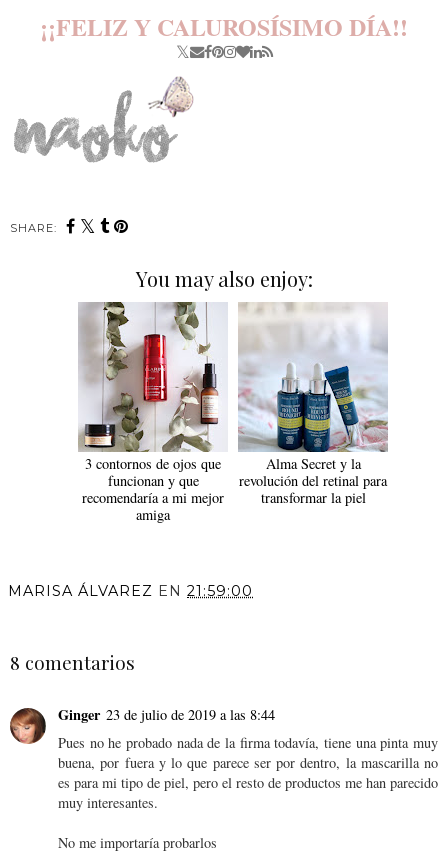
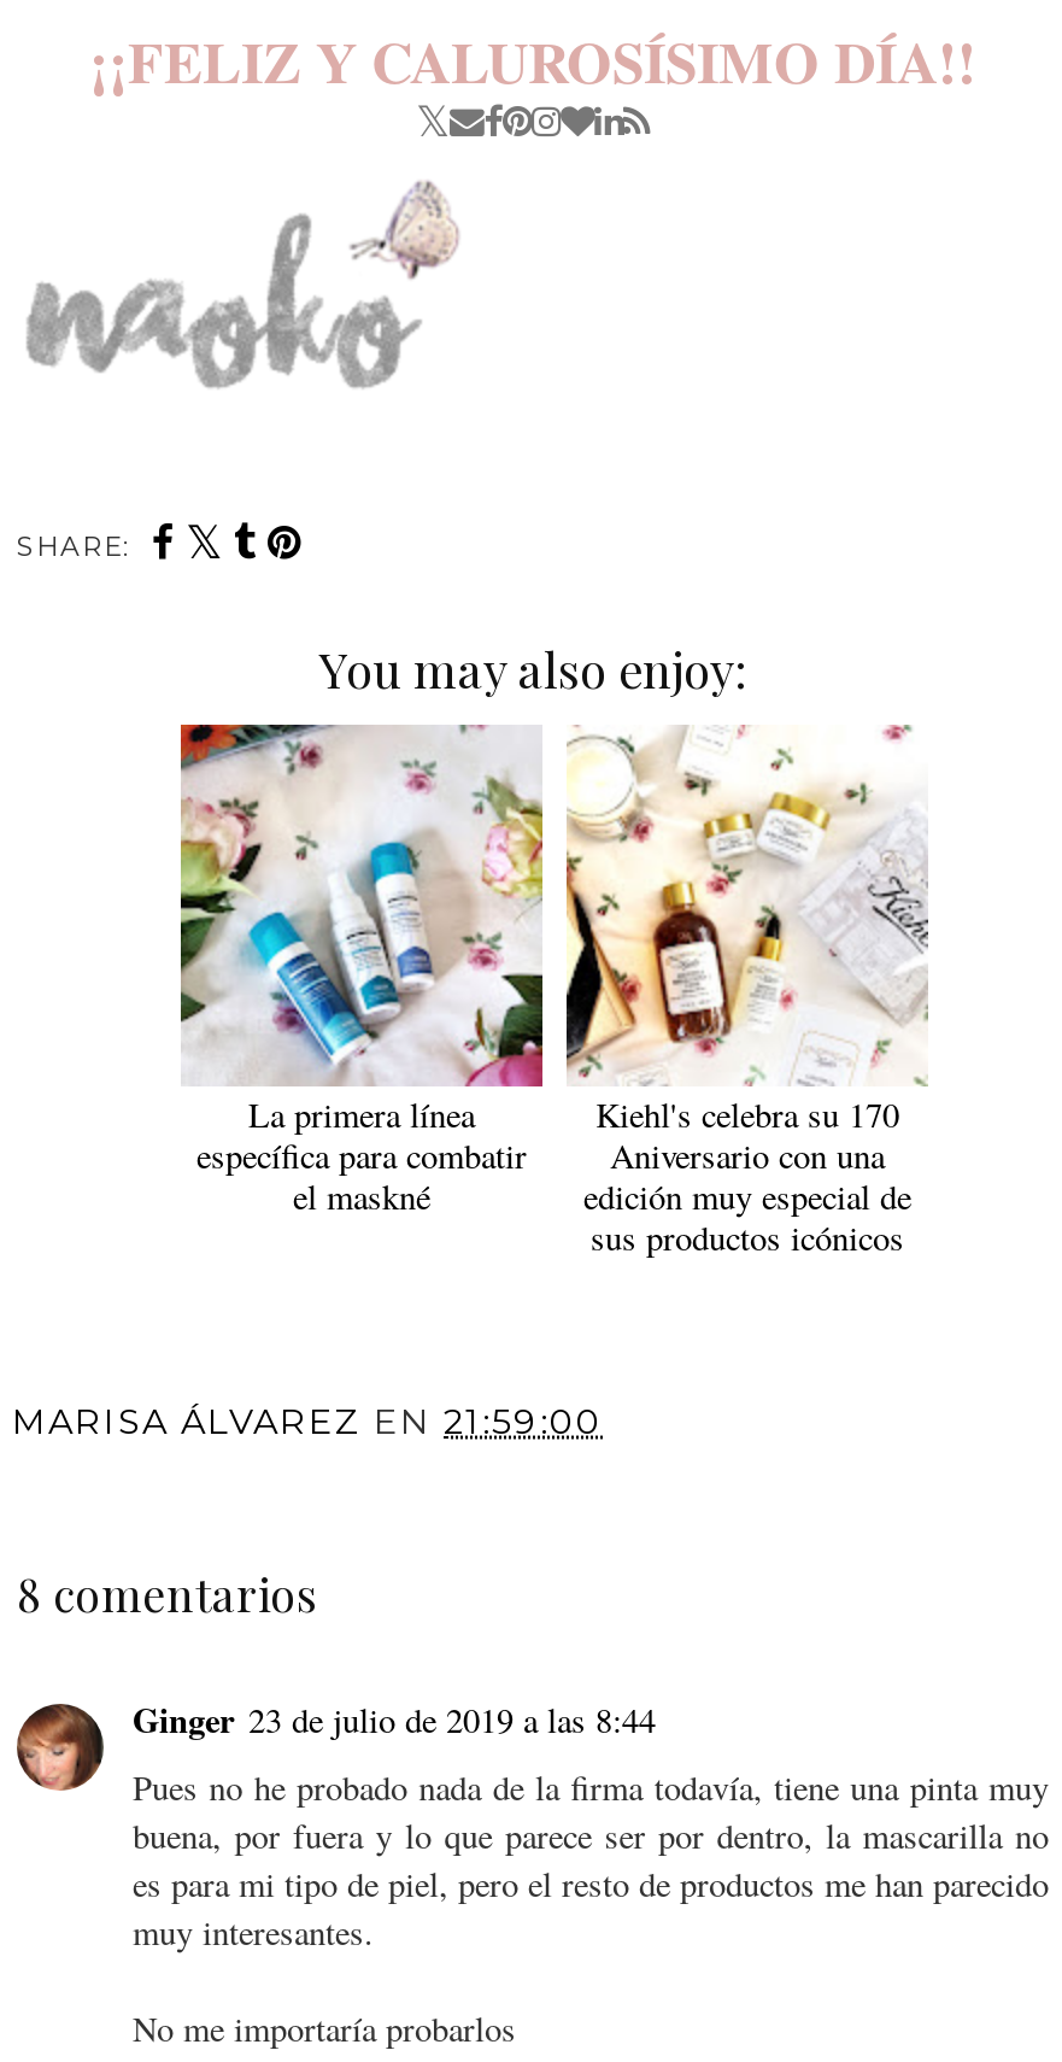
[78,301,228,524] [image] | 3 contornos de ojos que | funcionan y que | recomendaría a mi mejor | amiga -> [178,722,545,1218] [image] | La primera línea | específica para combatir | el maskné
[237,302,389,507] [image] | Alma Secret y la | revolución del retinal para | transformar la piel -> [564,725,928,1259] [image] | Kiehl's celebra su 170 | Aniversario con una | edición muy especial de | sus productos icónicos

